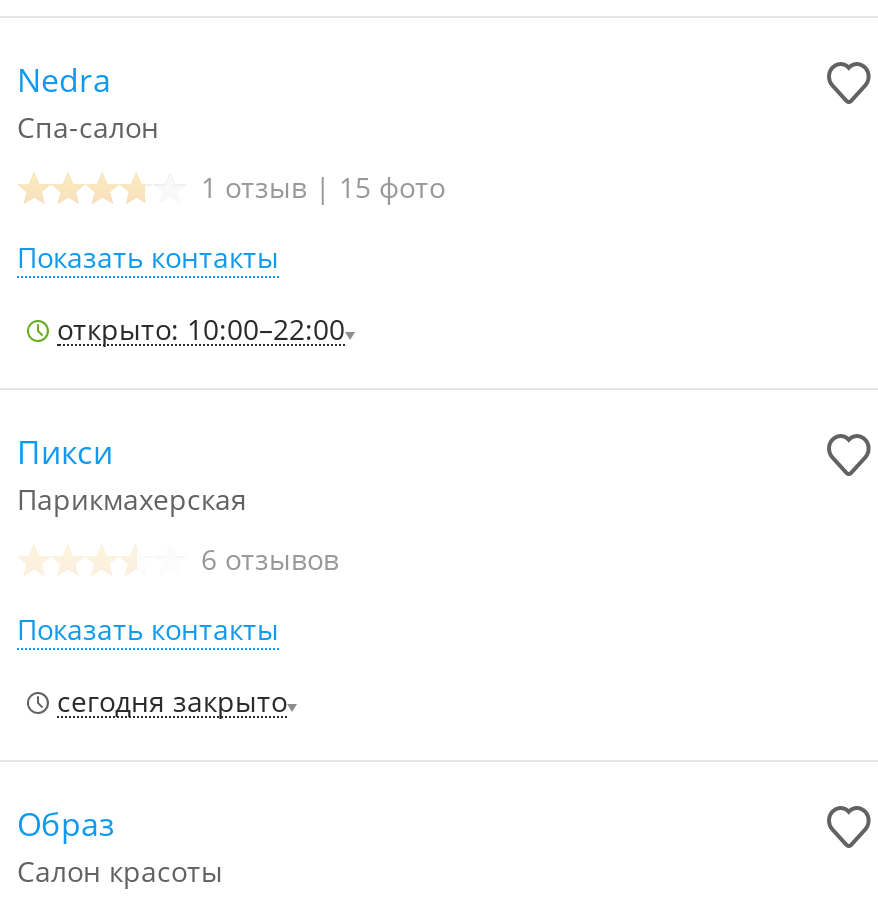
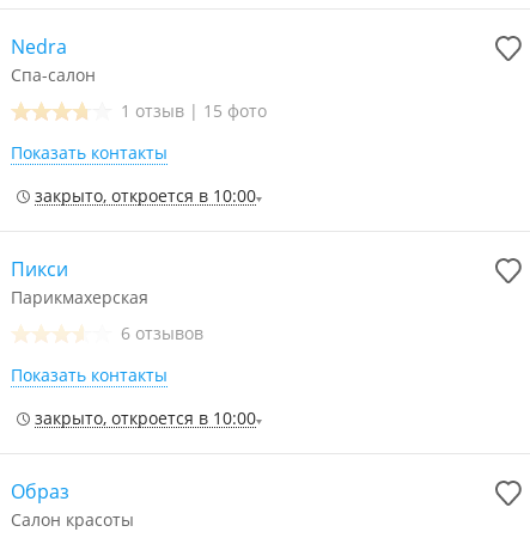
[57,310,345,348] открыто: 10:00–22:00 -> [35,184,256,207] закрыто, откроется в 10:00
[57,682,287,720] сегодня закрыто -> [35,406,256,429] закрыто, откроется в 10:00

